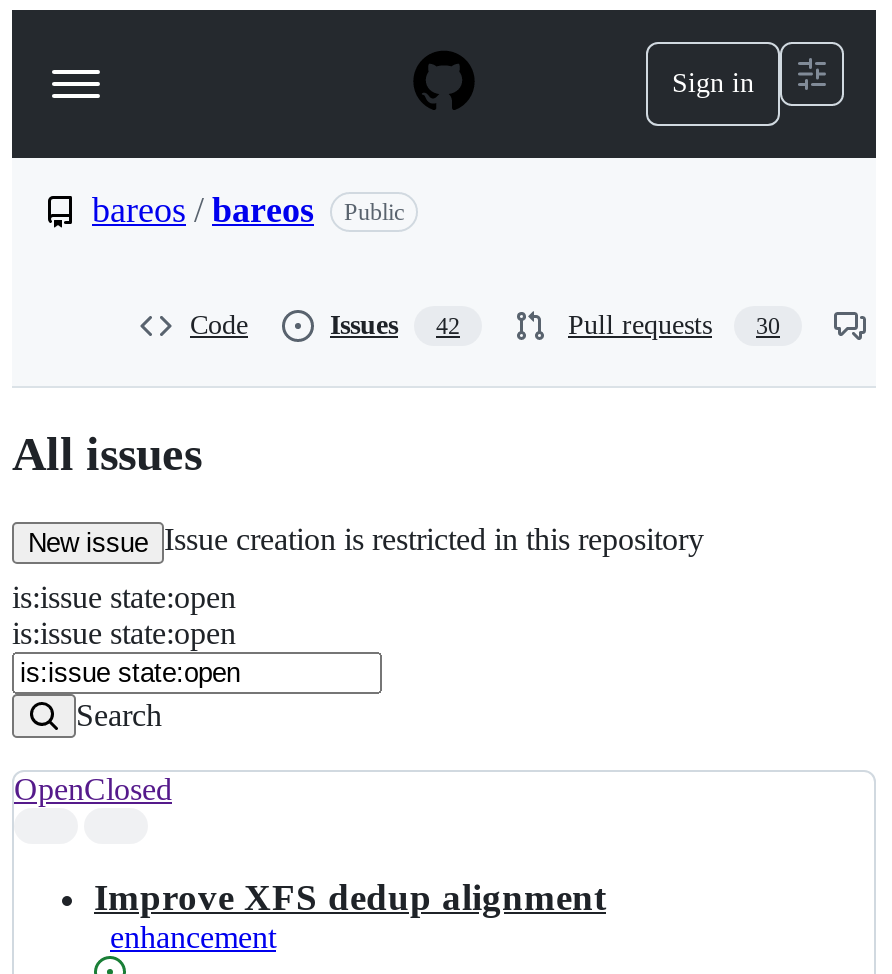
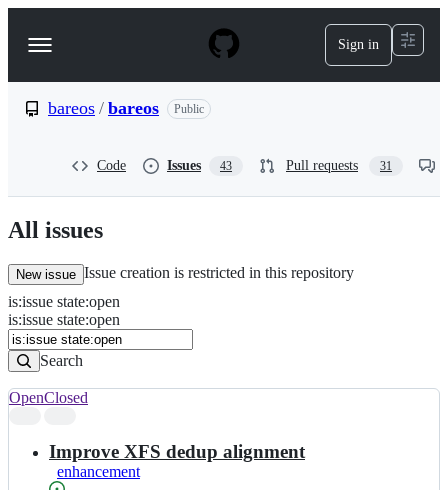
[330,310,460,340] Issues 42 -> [167,158,232,173] Issues 43
[568,310,780,340] Pull requests 30 -> [286,158,392,173] Pull requests 31

